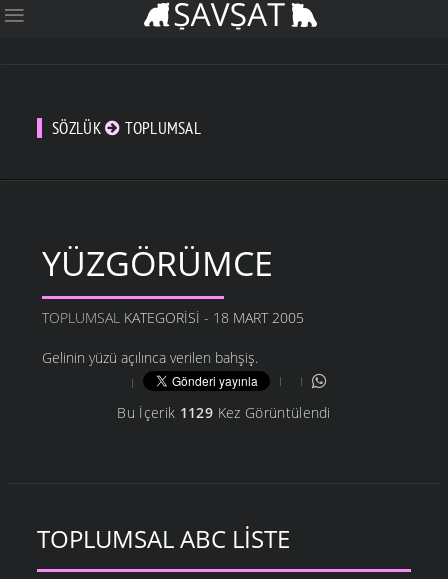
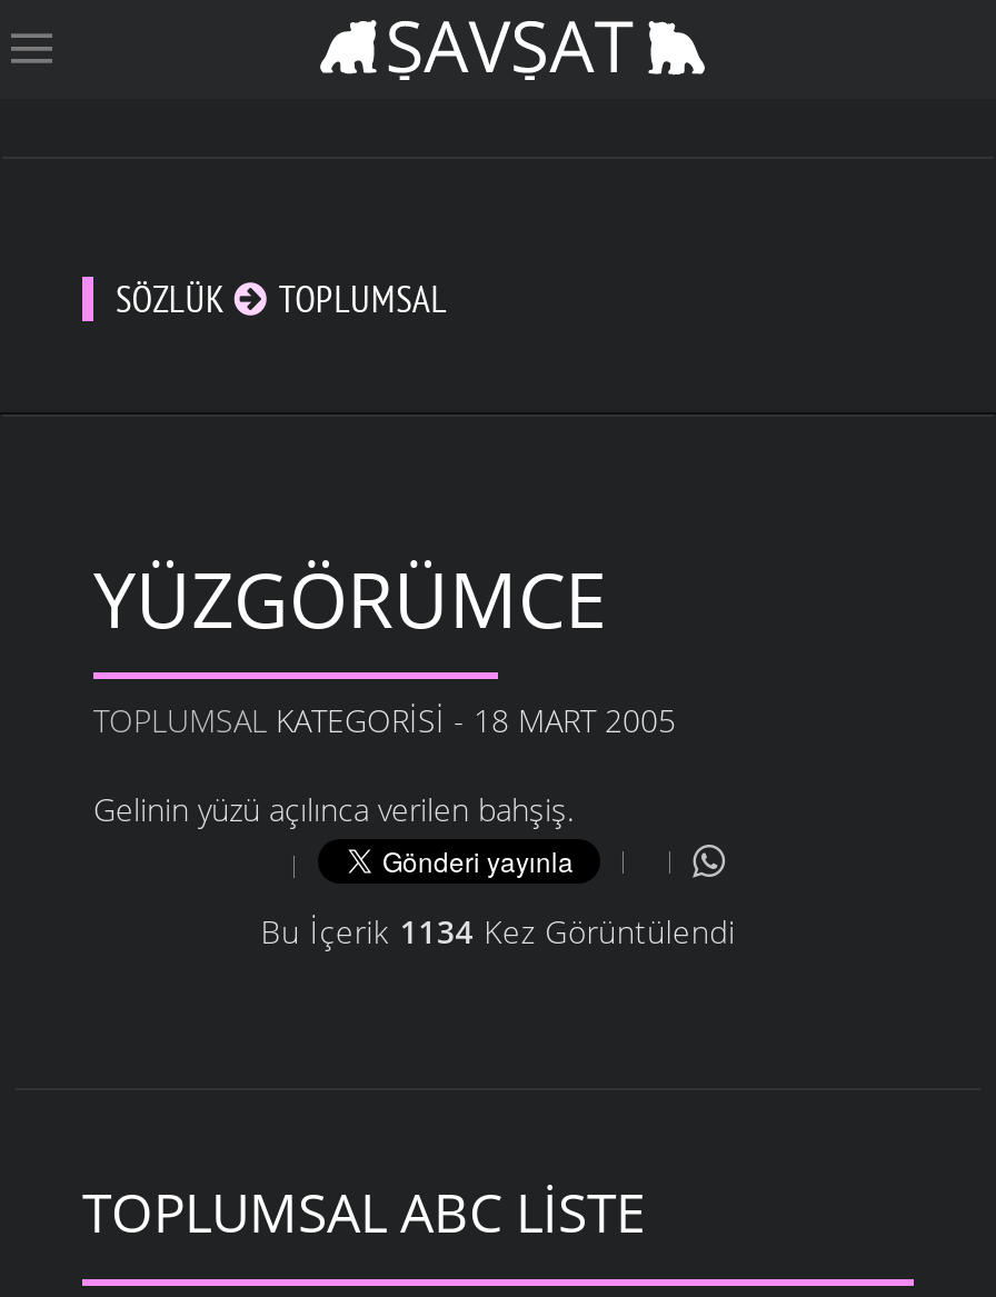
[117,403,331,422] Bu İçerik 1129 Kez Görüntülendi -> [261,911,735,953] Bu İçerik 1134 Kez Görüntülendi

